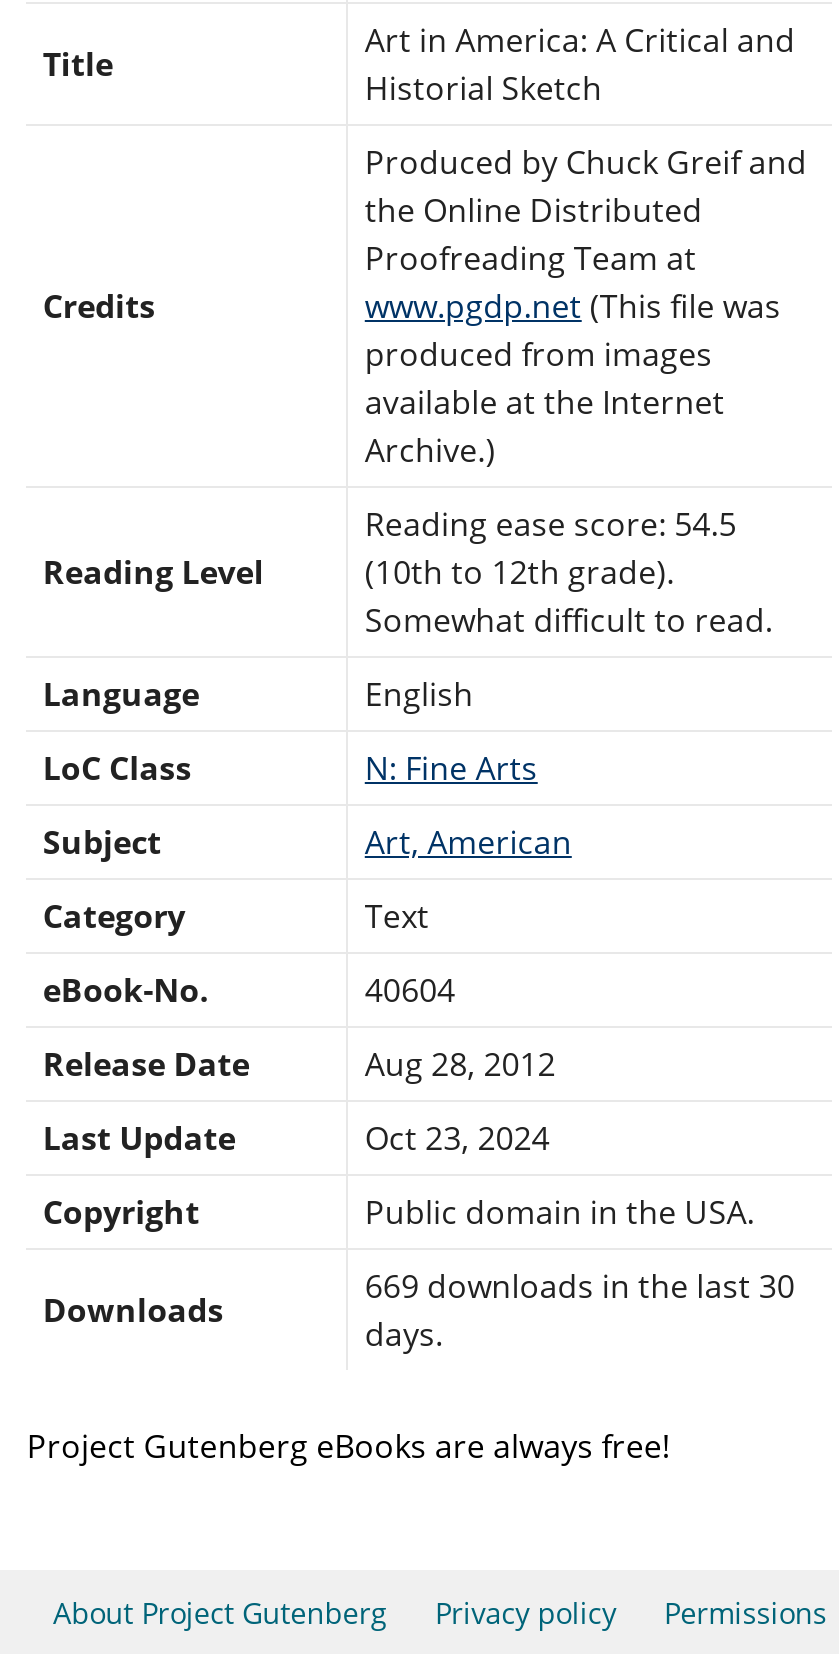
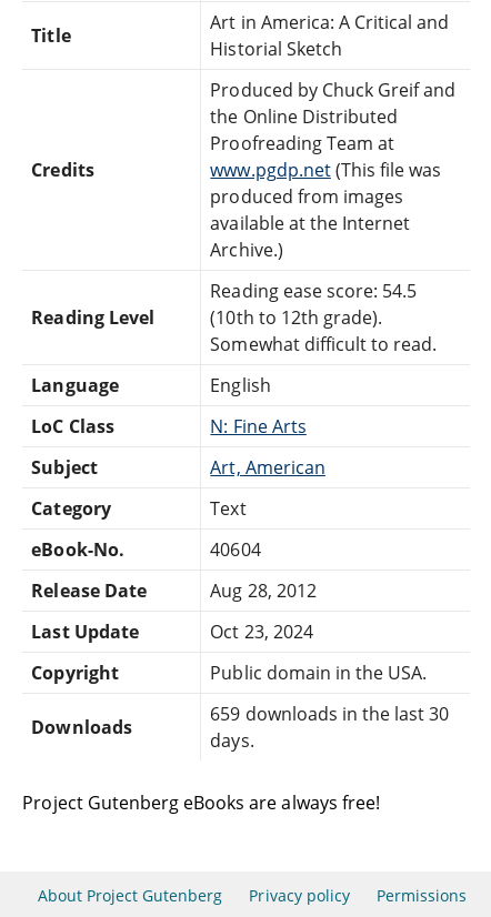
[365,1264,795,1308] 669 downloads in the last 30 -> [210,702,449,726] 659 downloads in the last 30

